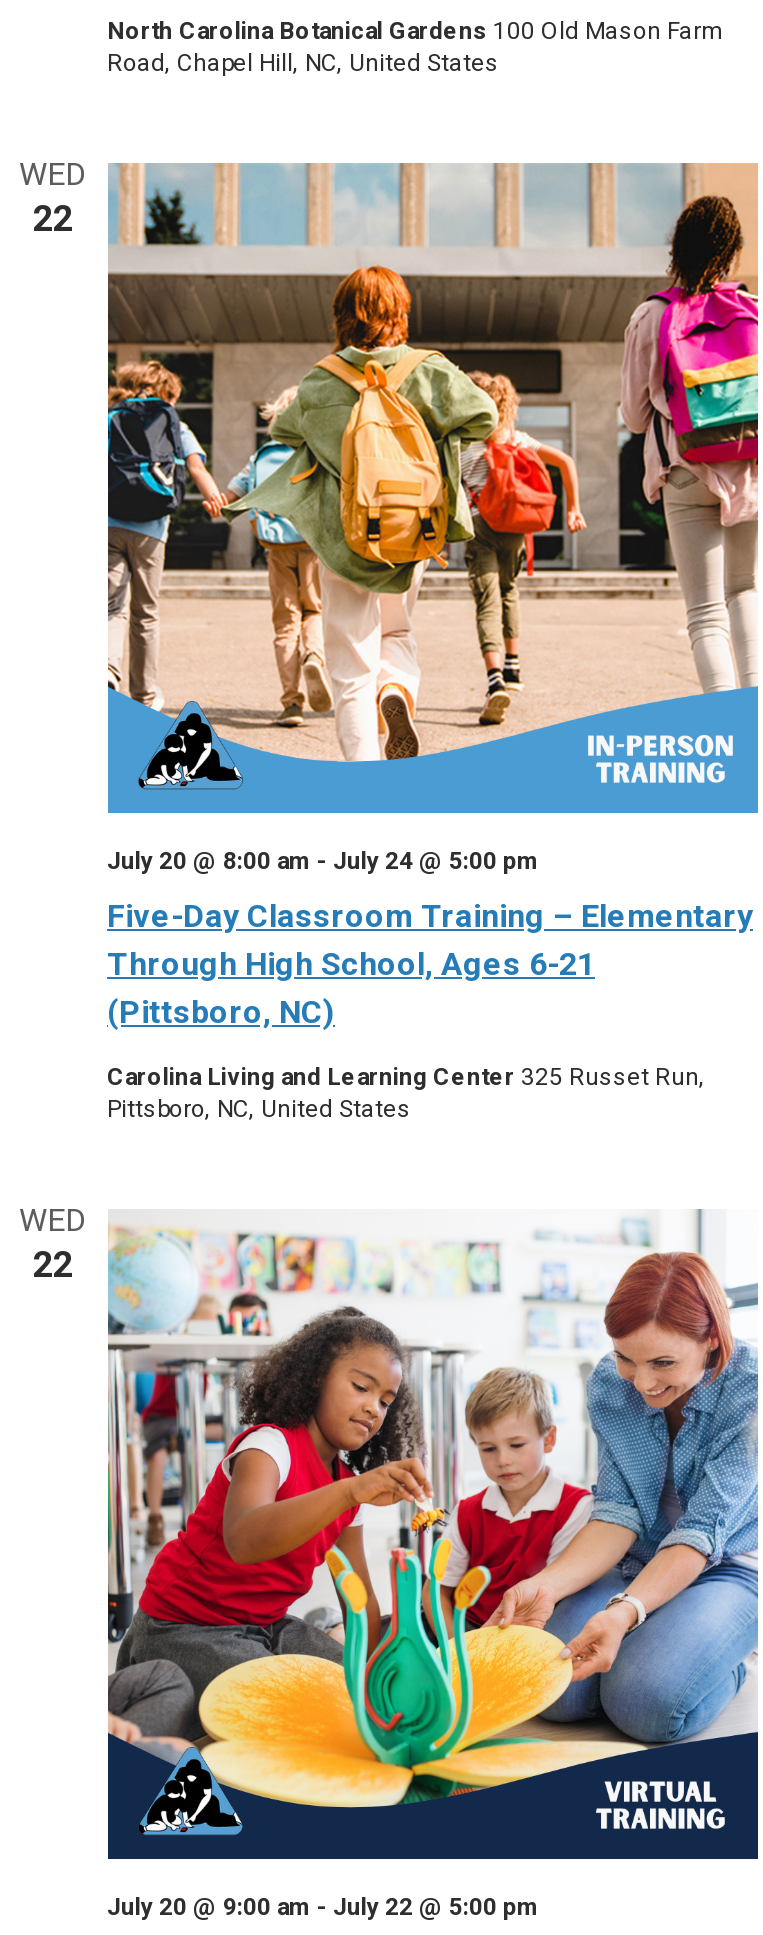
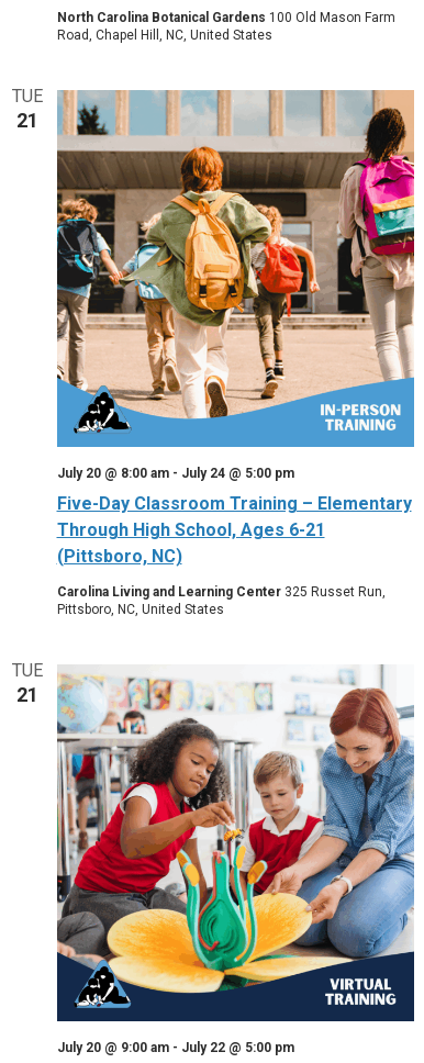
[19,156,87,240] WED | 22 -> [12,86,42,132] TUE | 21
[19,1202,87,1286] WED | 22 -> [12,660,42,707] TUE | 21

